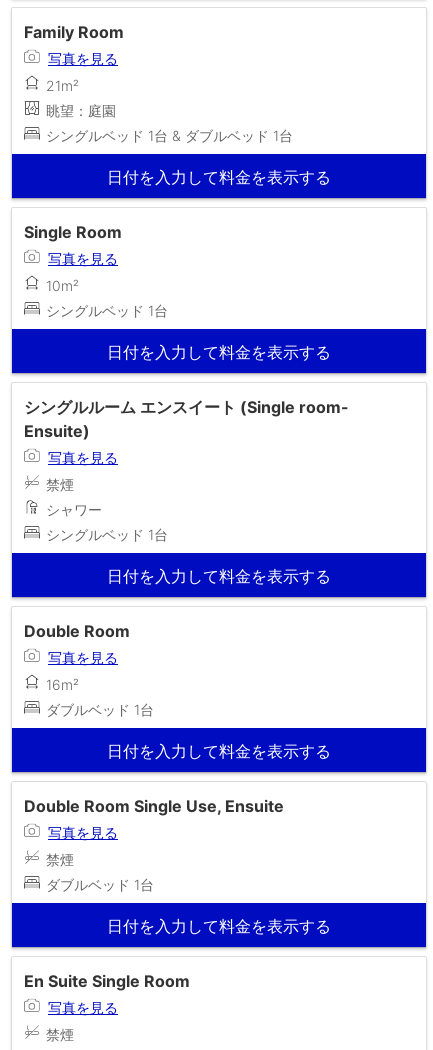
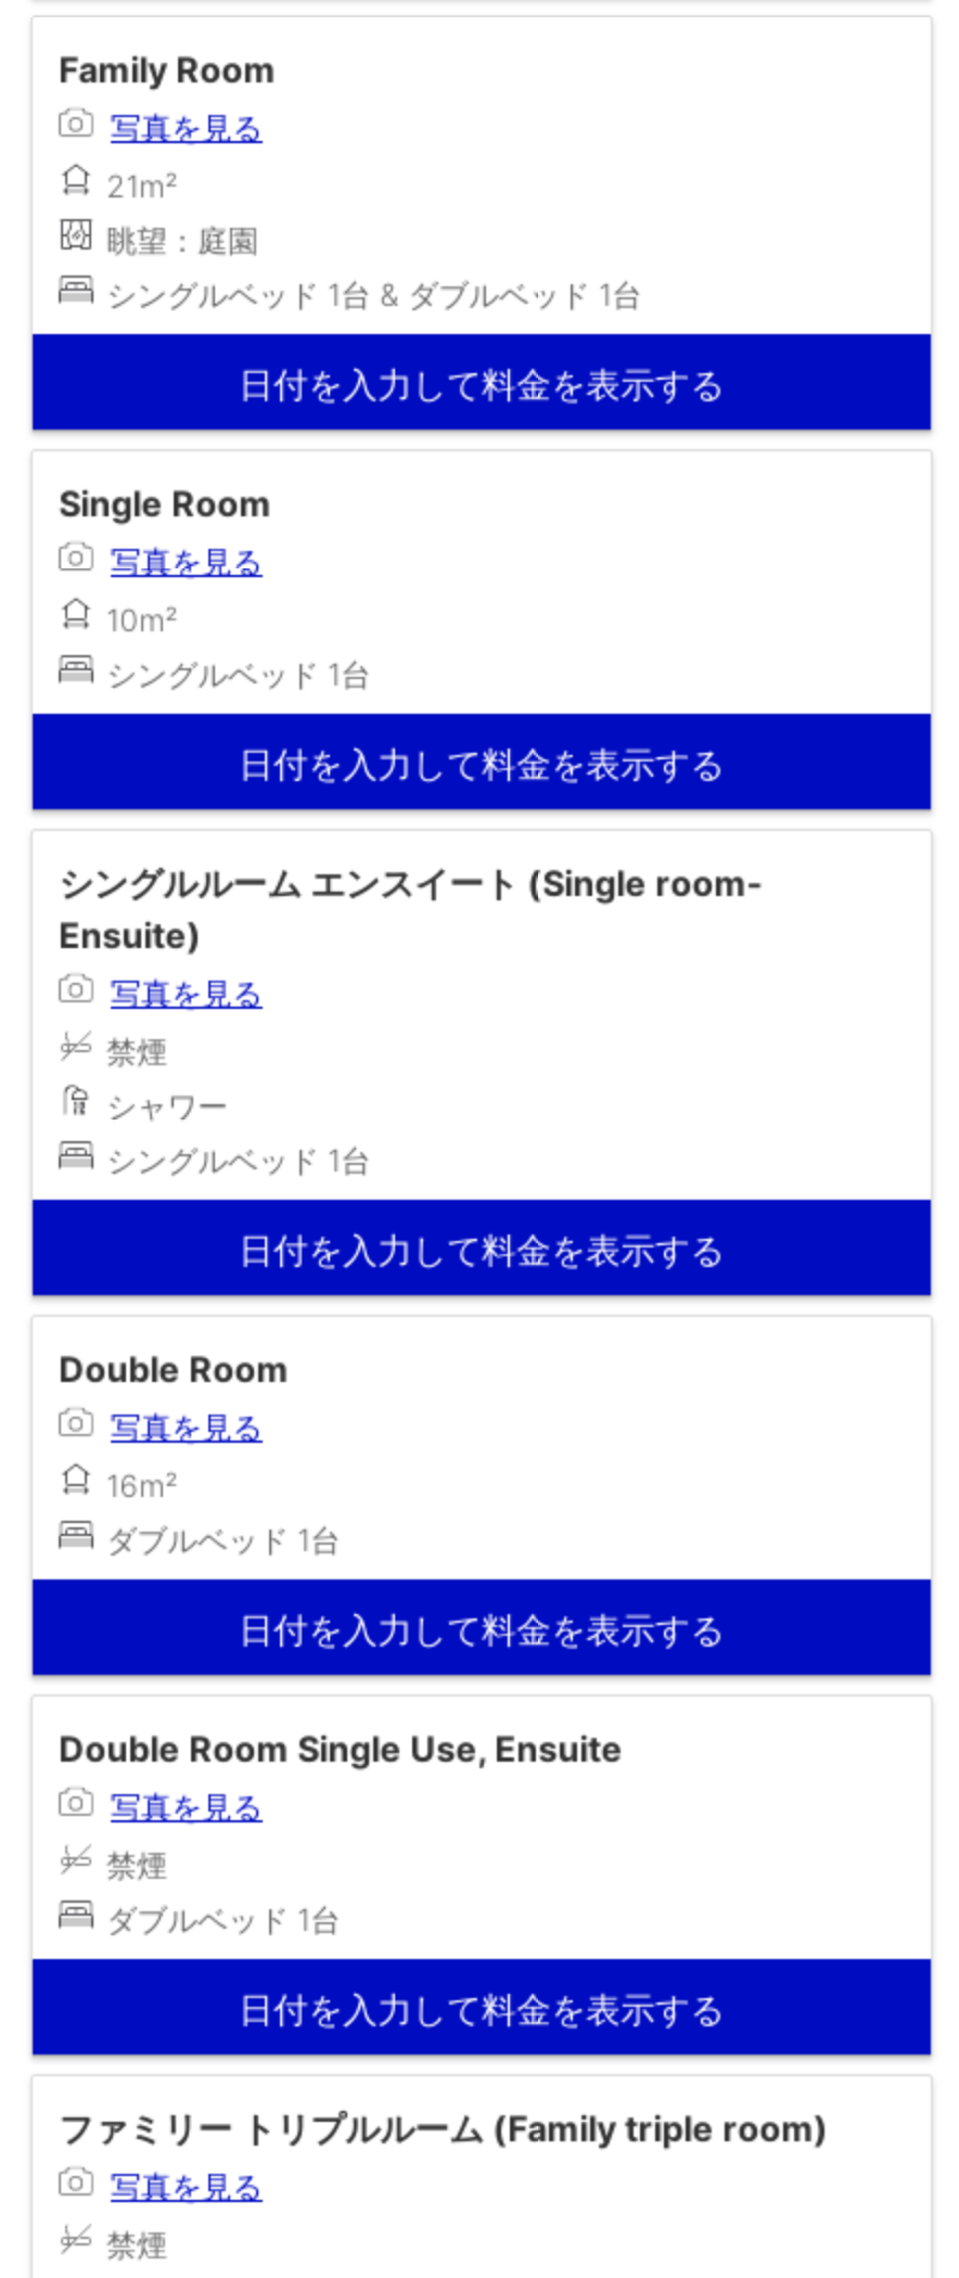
[24,971,190,991] En Suite Single Room -> [59,2107,829,2150] ファミリー トリプルルーム (Family triple room)

